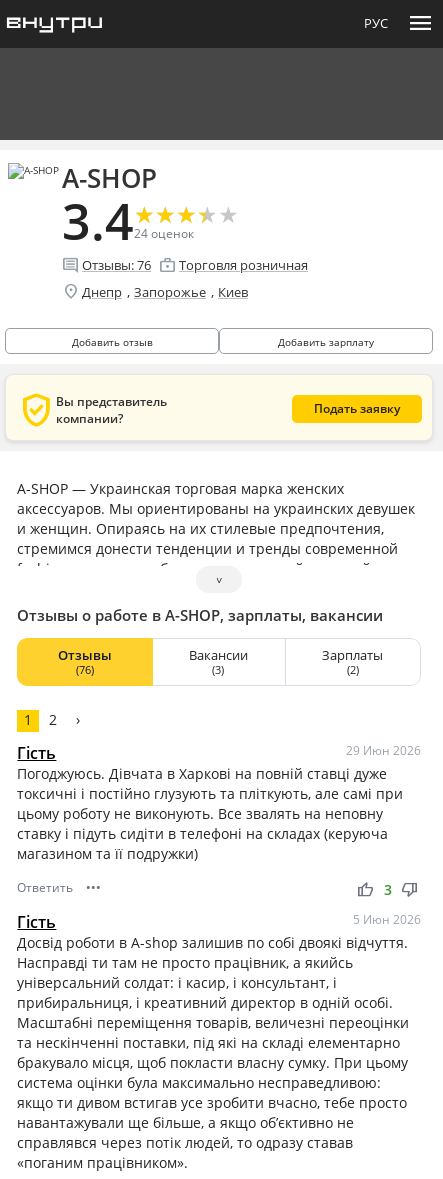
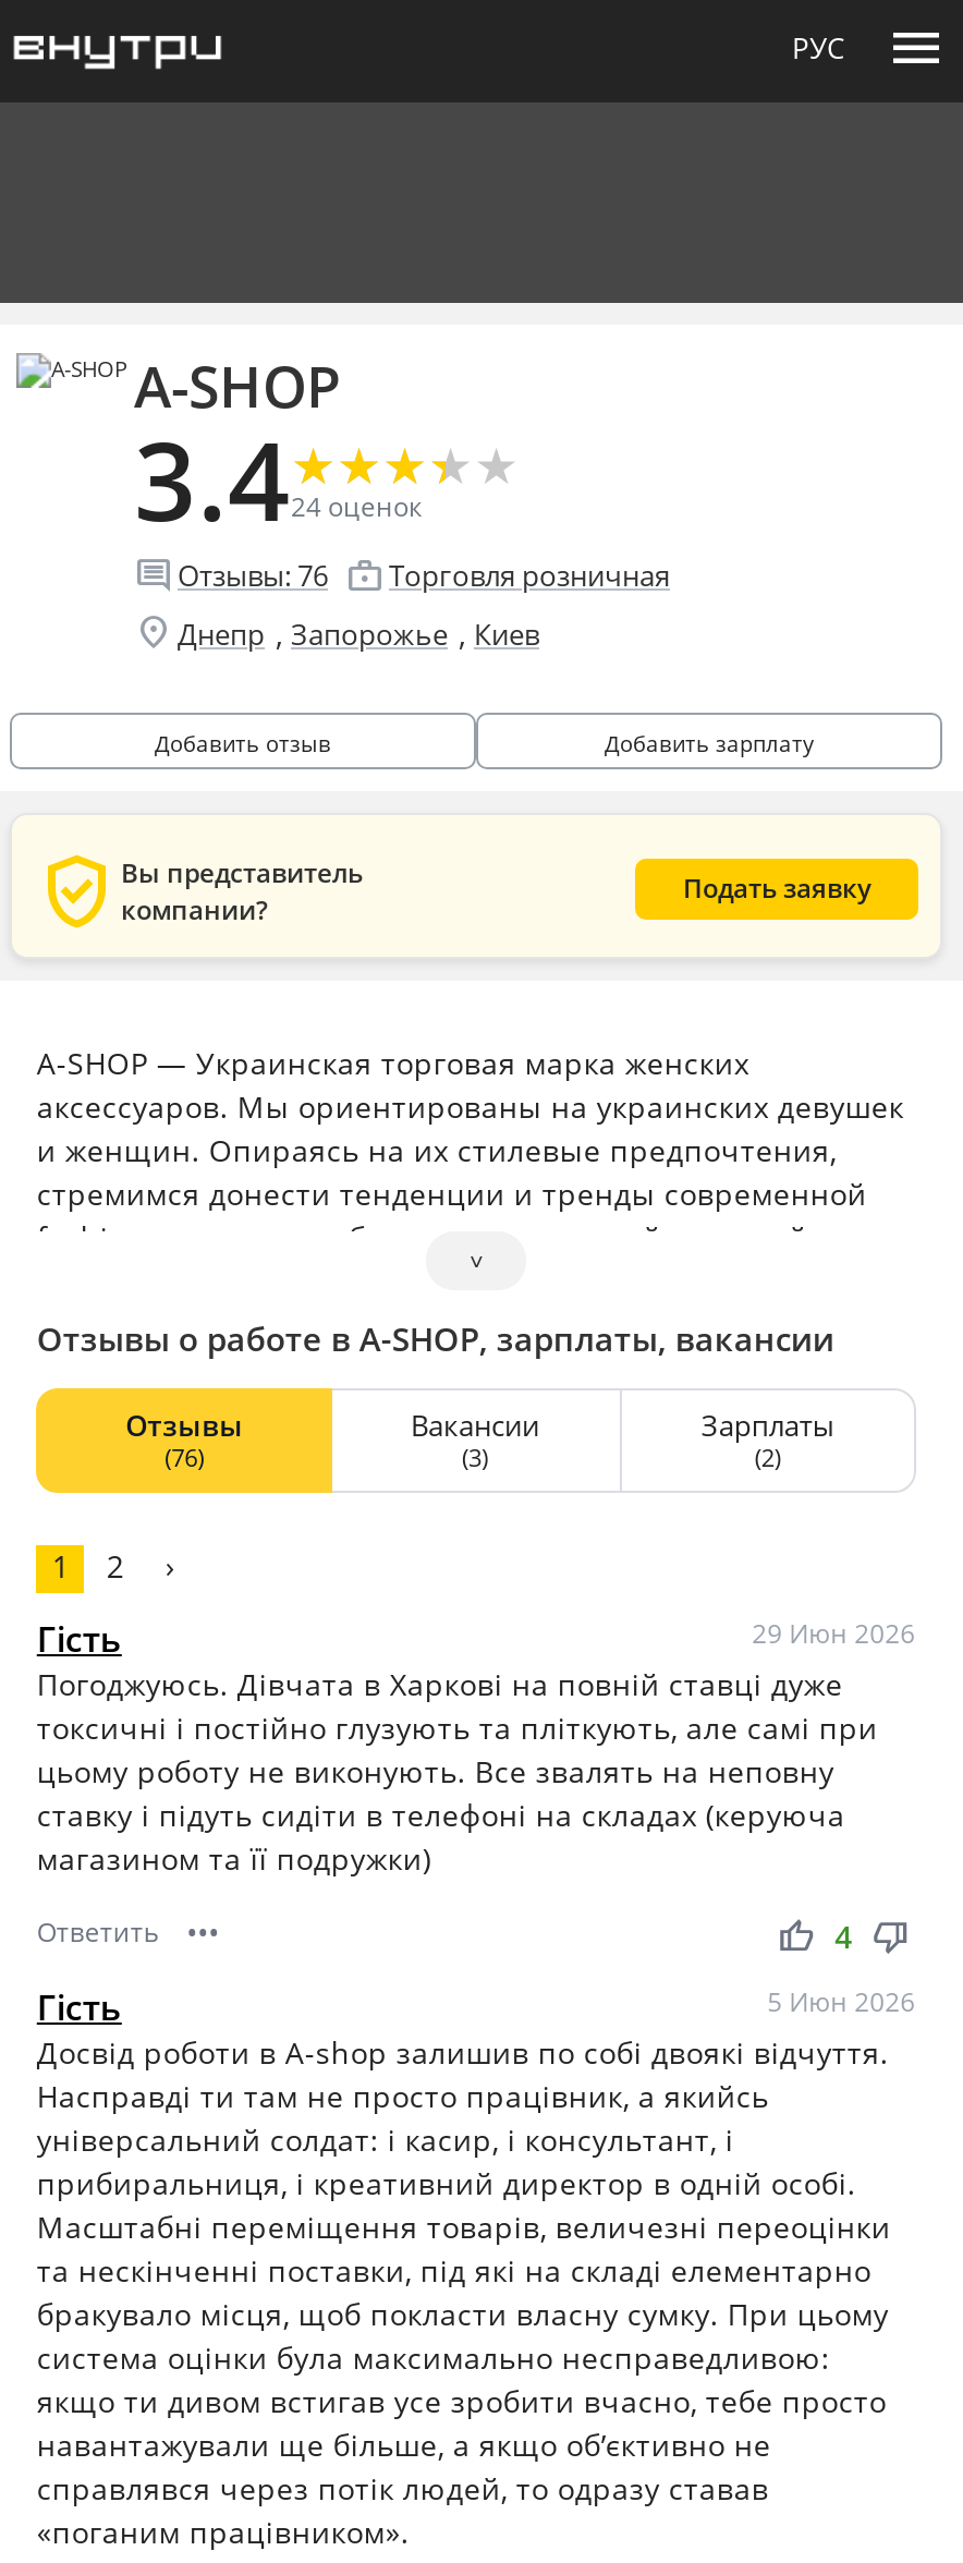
[384,880,392,899] 3 -> [835,1915,852,1957] 4

